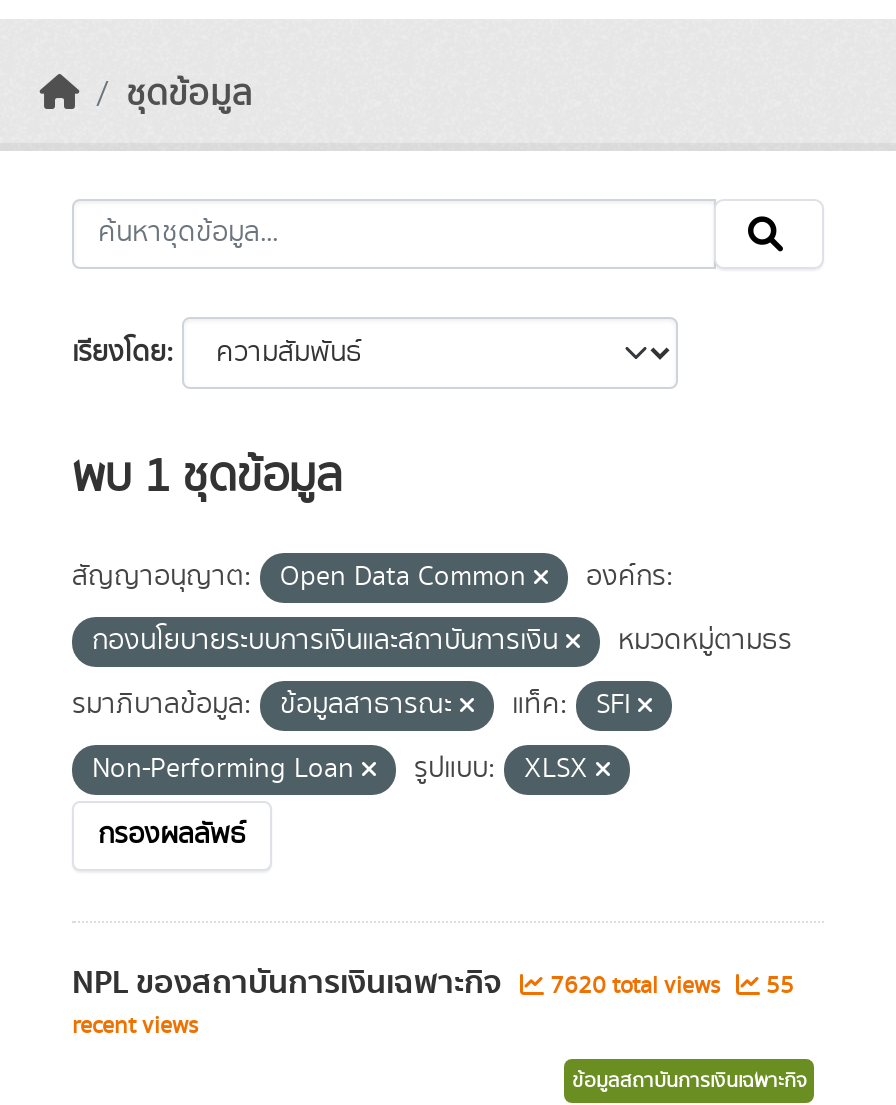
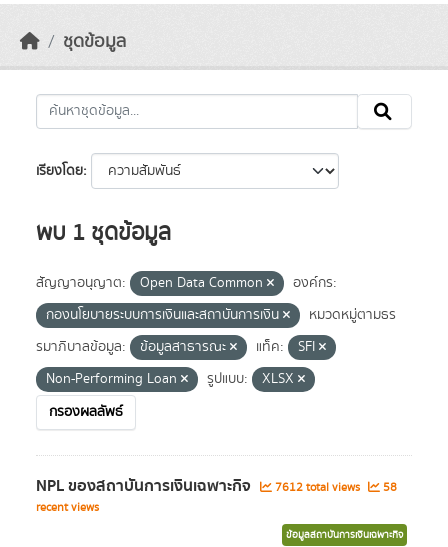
[544,969,726,1003] 7620 total views -> [272,479,363,496] 7612 total views
[760,969,794,1003] 55 -> [380,479,397,496] 58

